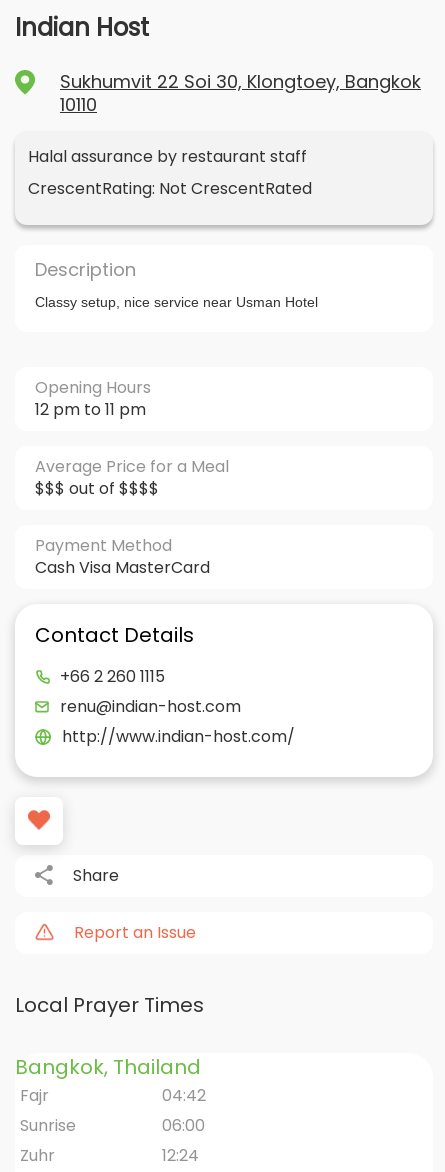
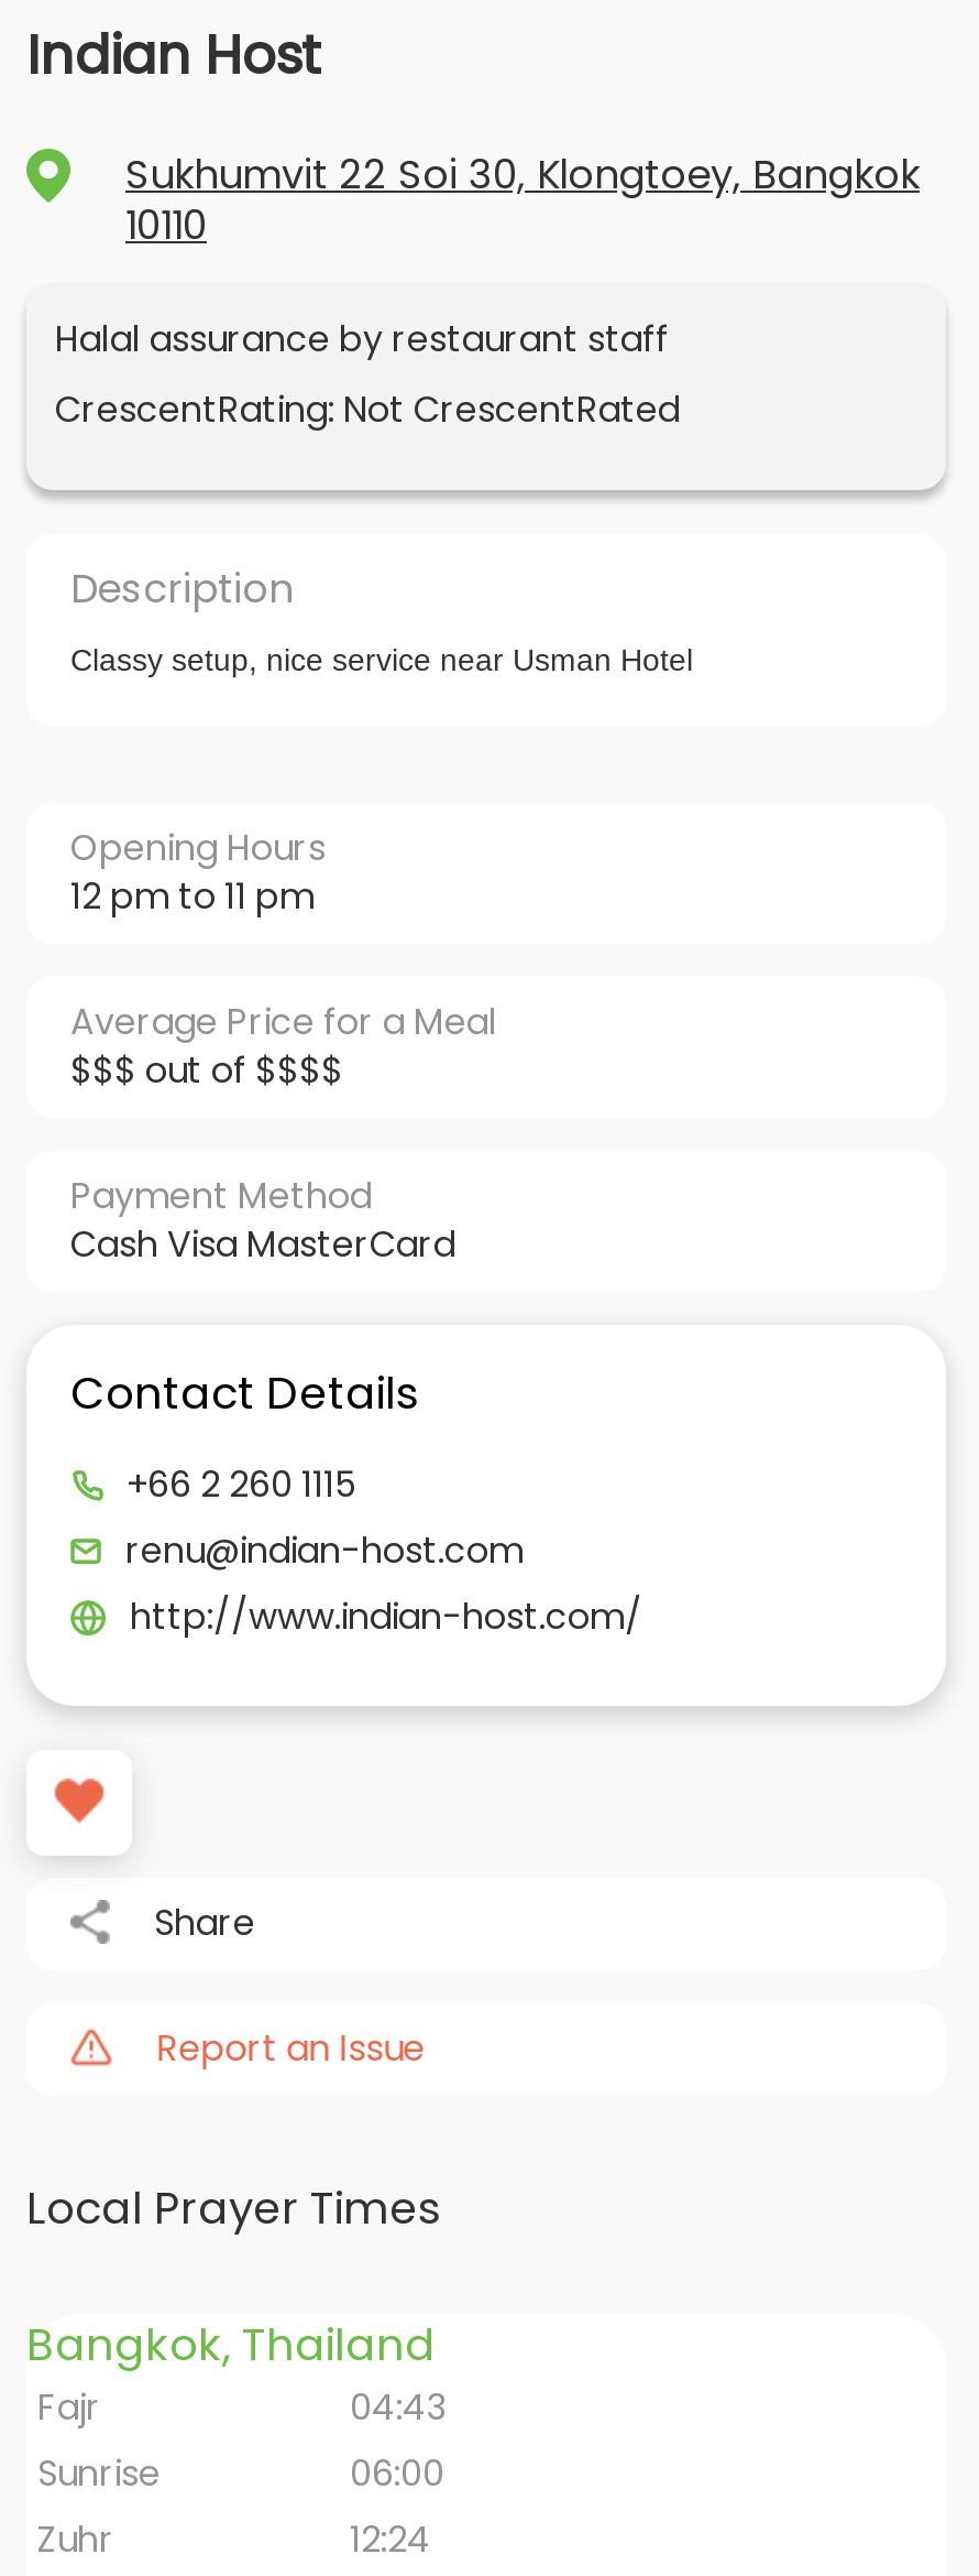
[162,1084,206,1107] 04:42 -> [350,2382,447,2433] 04:43

